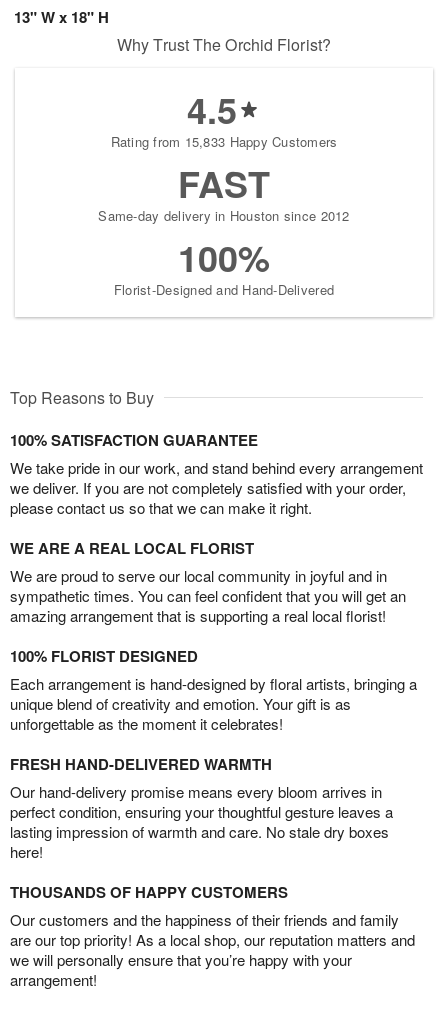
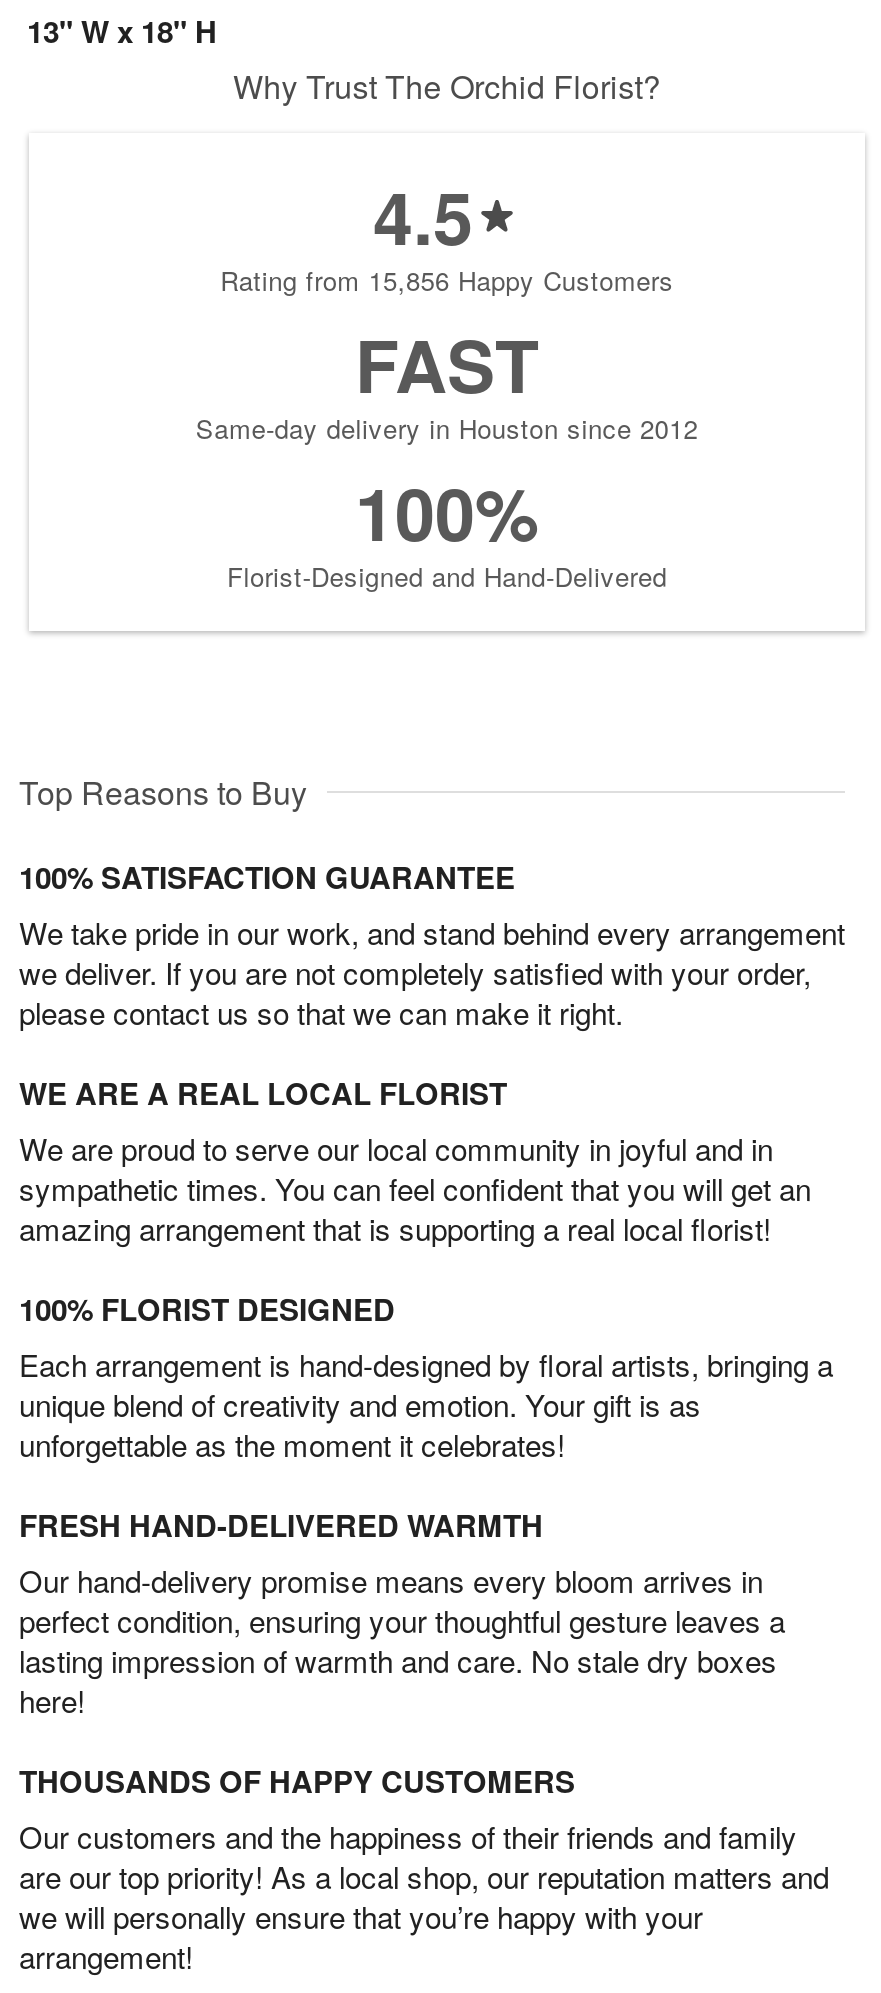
[111,132,337,151] Rating from 15,833 Happy Customers -> [220,262,674,300] Rating from 15,856 Happy Customers

